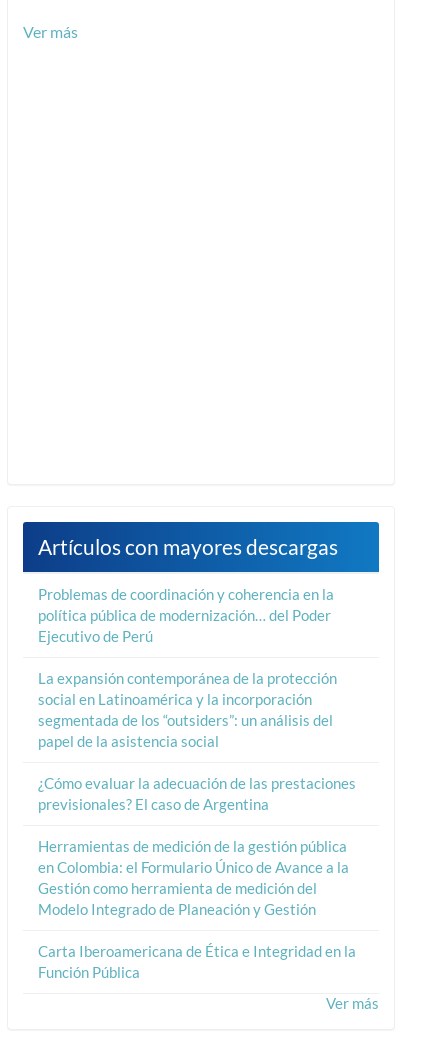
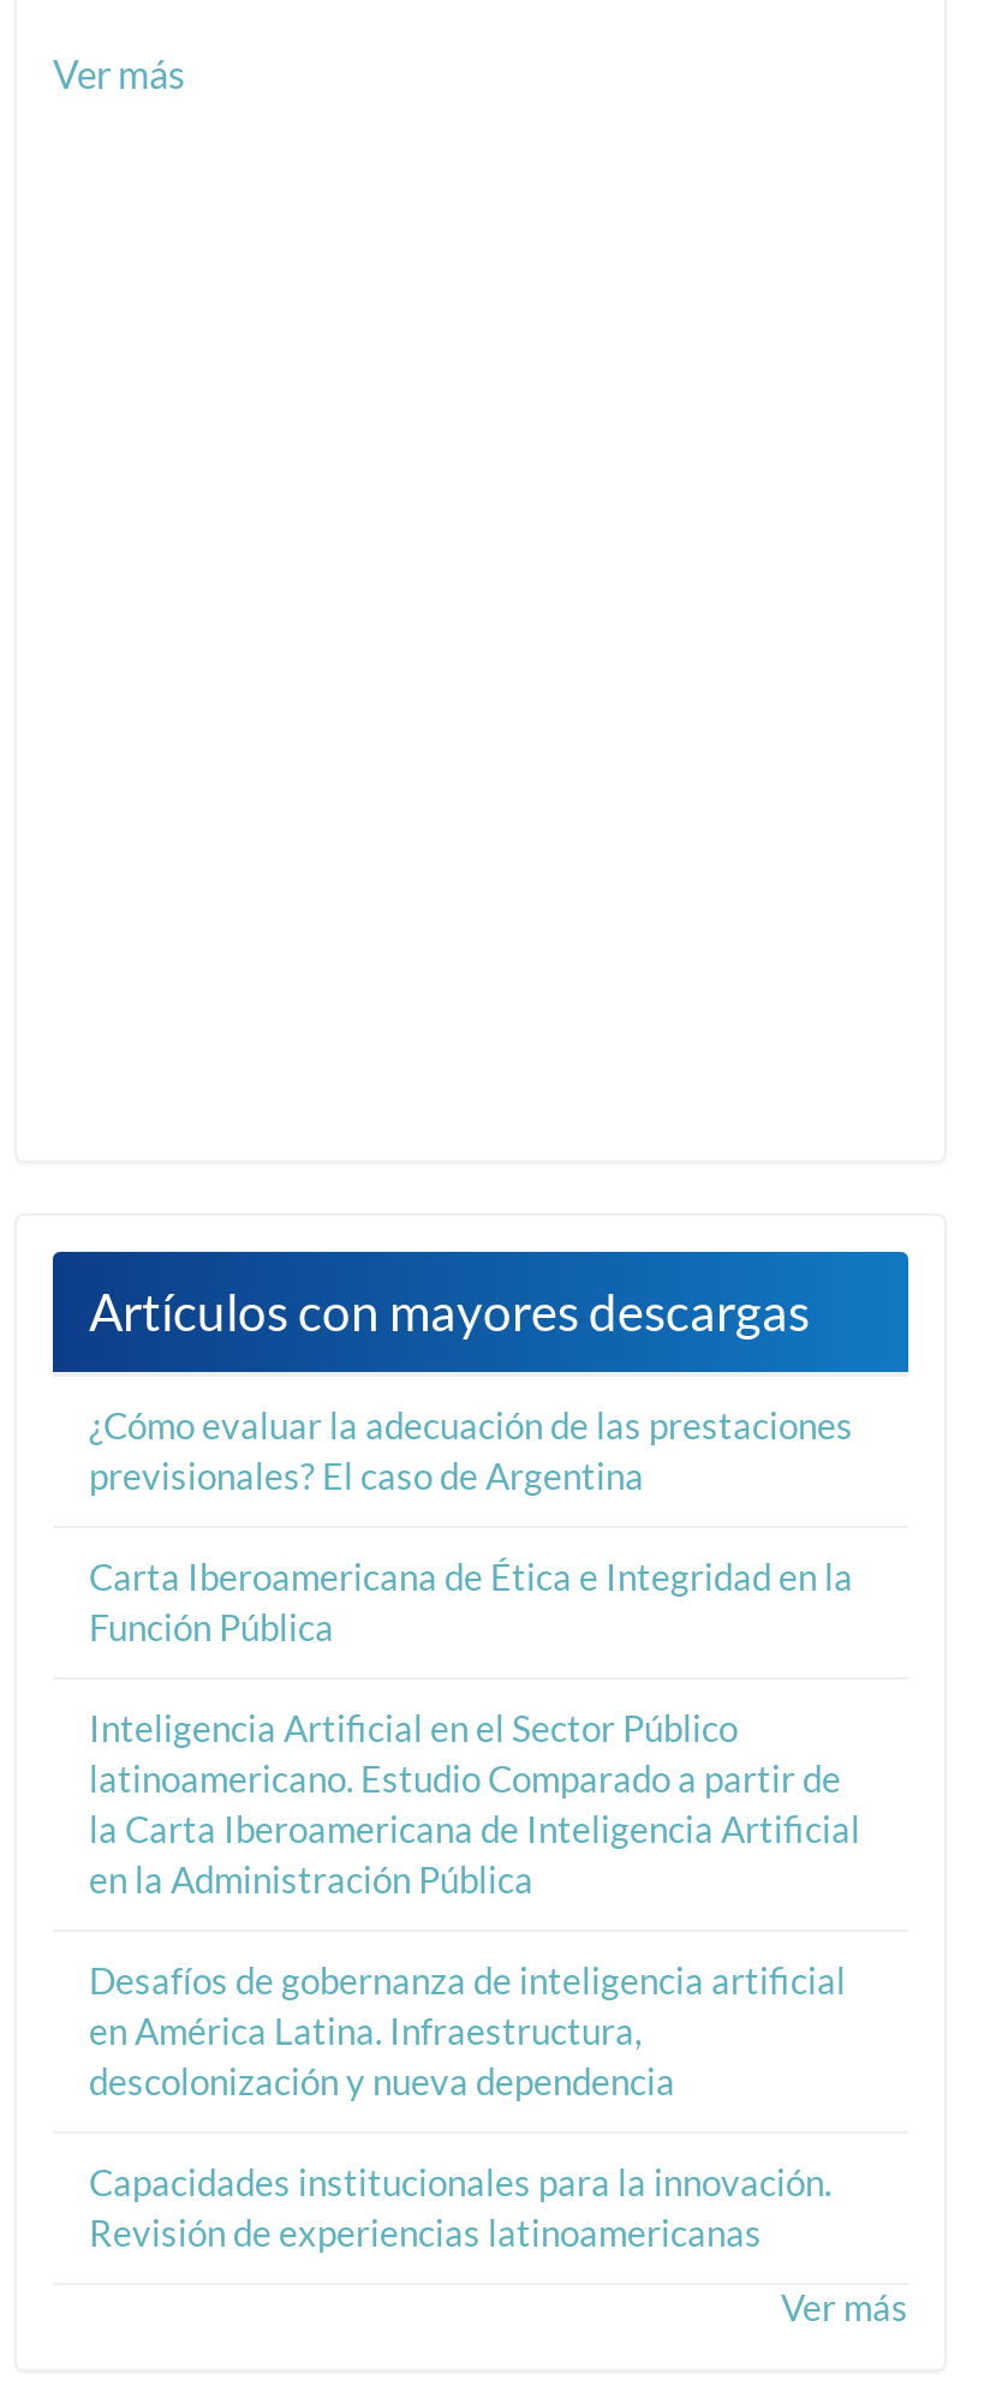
[38,585,337,750] Problemas de coordinación y coherencia en la | política pública de modernización… del Poder | Ejecutivo de Perú | La expansión contemporánea de la protección | social en Latinoamérica y la incorporación | segmentada de los “outsiders”: un análisis del | papel de la asistencia social -> none
moved [38,774,356,813] -> [89,1402,853,1496]: ¿Cómo evaluar la adecuación de las prestaciones | previsionales? El caso de Argentina
[38,837,349,918] Herramientas de medición de la gestión pública | en Colombia: el Formulario Único de Avance a la | Gestión como herramienta de medición del | Modelo Integrado de Planeación y Gestión -> none
moved [38,942,356,981] -> [89,1554,853,1647]: Carta Iberoamericana de Ética e Integridad en la | Función Pública
none -> [89,1705,860,2253] Inteligencia Artificial en el Sector Público | latinoamericano. Estudio Comparado a partir de | la Carta Iberoamericana de Inteligencia Artificial | en la Administración Pública | Desafíos de gobernanza de inteligencia artificial | en América Latina. Infraestructura, | descolonización y nueva dependencia | Capacidades institucionales para la innovación. | Revisión de experiencias latinoamericanas

